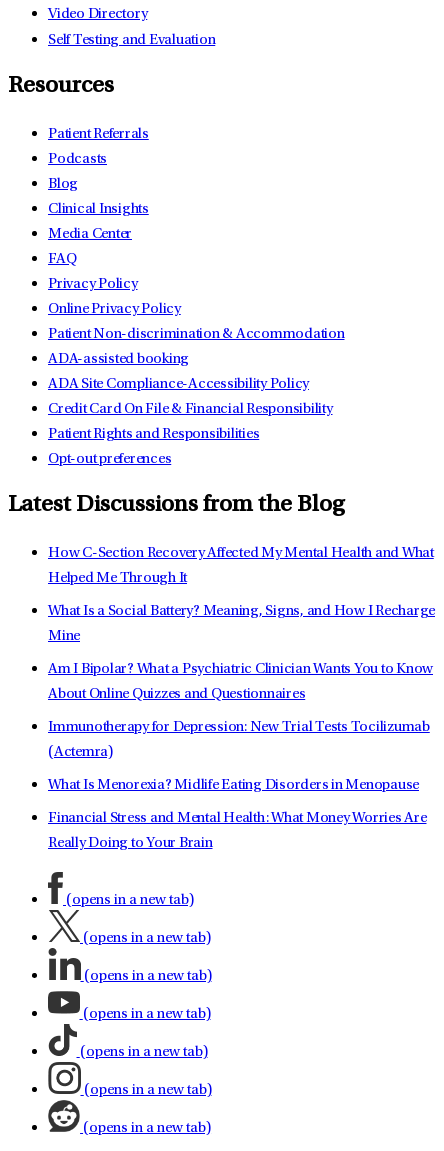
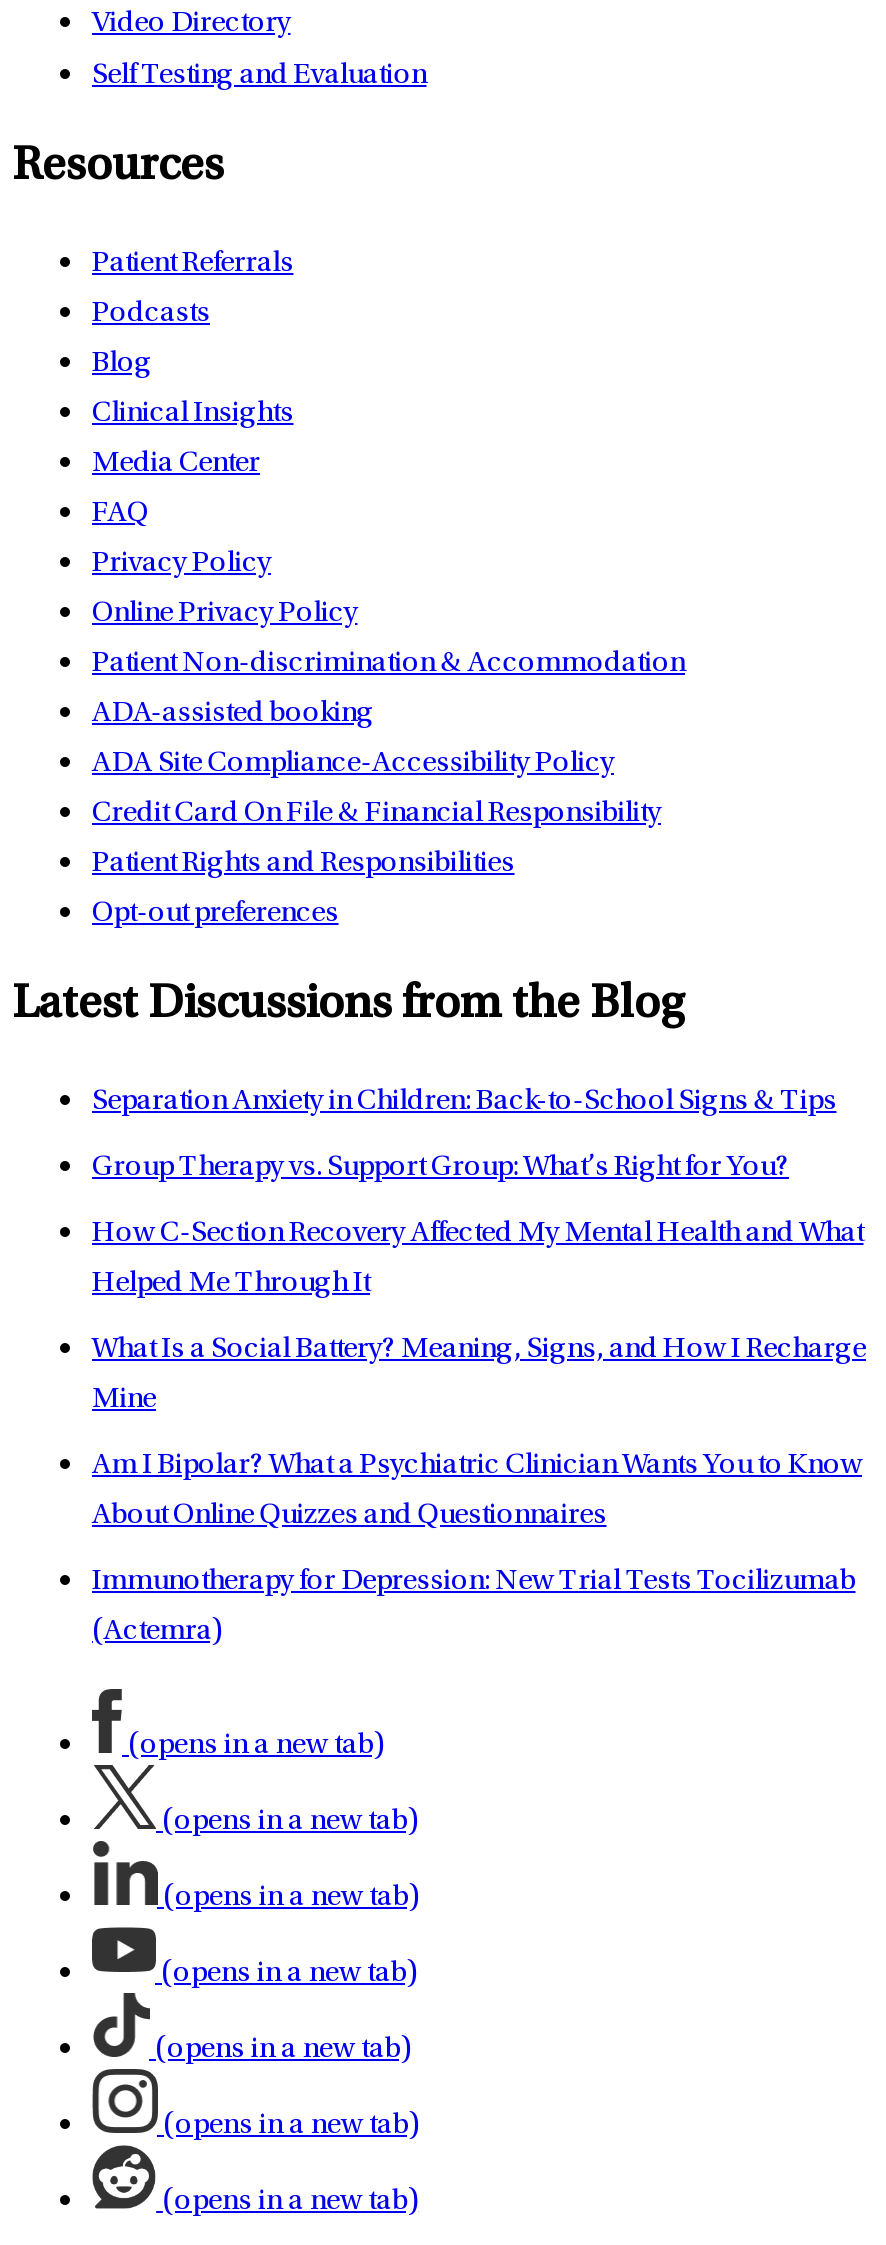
none -> [92,1086,836,1182] Separation Anxiety in Children: Back-to-School Signs & Tips | Group Therapy vs. Support Group: What’s Right for You?
moved [48,546,435,760] -> [92,1218,866,1646]: How C-Section Recovery Affected My Mental Health and What | Helped Me Through It | What Is a Social Battery? Meaning, Signs, and How I Recharge | Mine | Am I Bipolar? What a Psychiatric Clinician Wants You to Know | About Online Quizzes and Questionnaires | Immunotherapy for Depression: New Trial Tests Tocilizumab | (Actemra)
[48,778,426,851] What Is Menorexia? Midlife Eating Disorders in Menopause | Financial Stress and Mental Health: What Money Worries Are | Really Doing to Your Brain -> none

